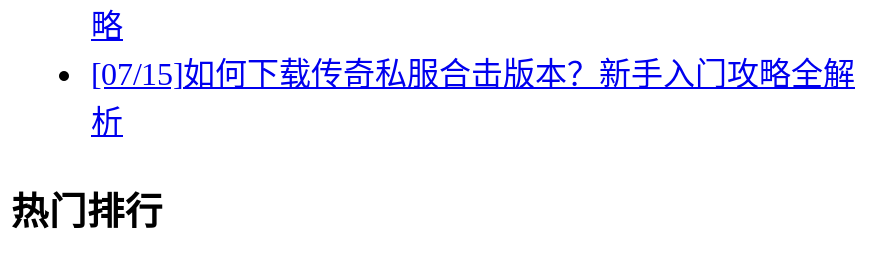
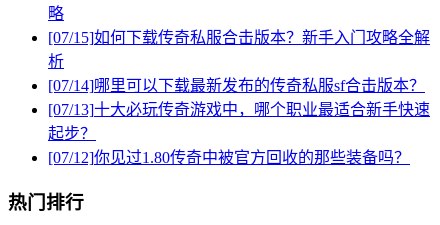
none -> [48,77,430,166] [07/14]哪里可以下载最新发布的传奇私服sf合击版本？ | [07/13]十大必玩传奇游戏中，哪个职业最适合新手快速 | 起步？ | [07/12]你见过1.80传奇中被官方回收的那些装备吗？

